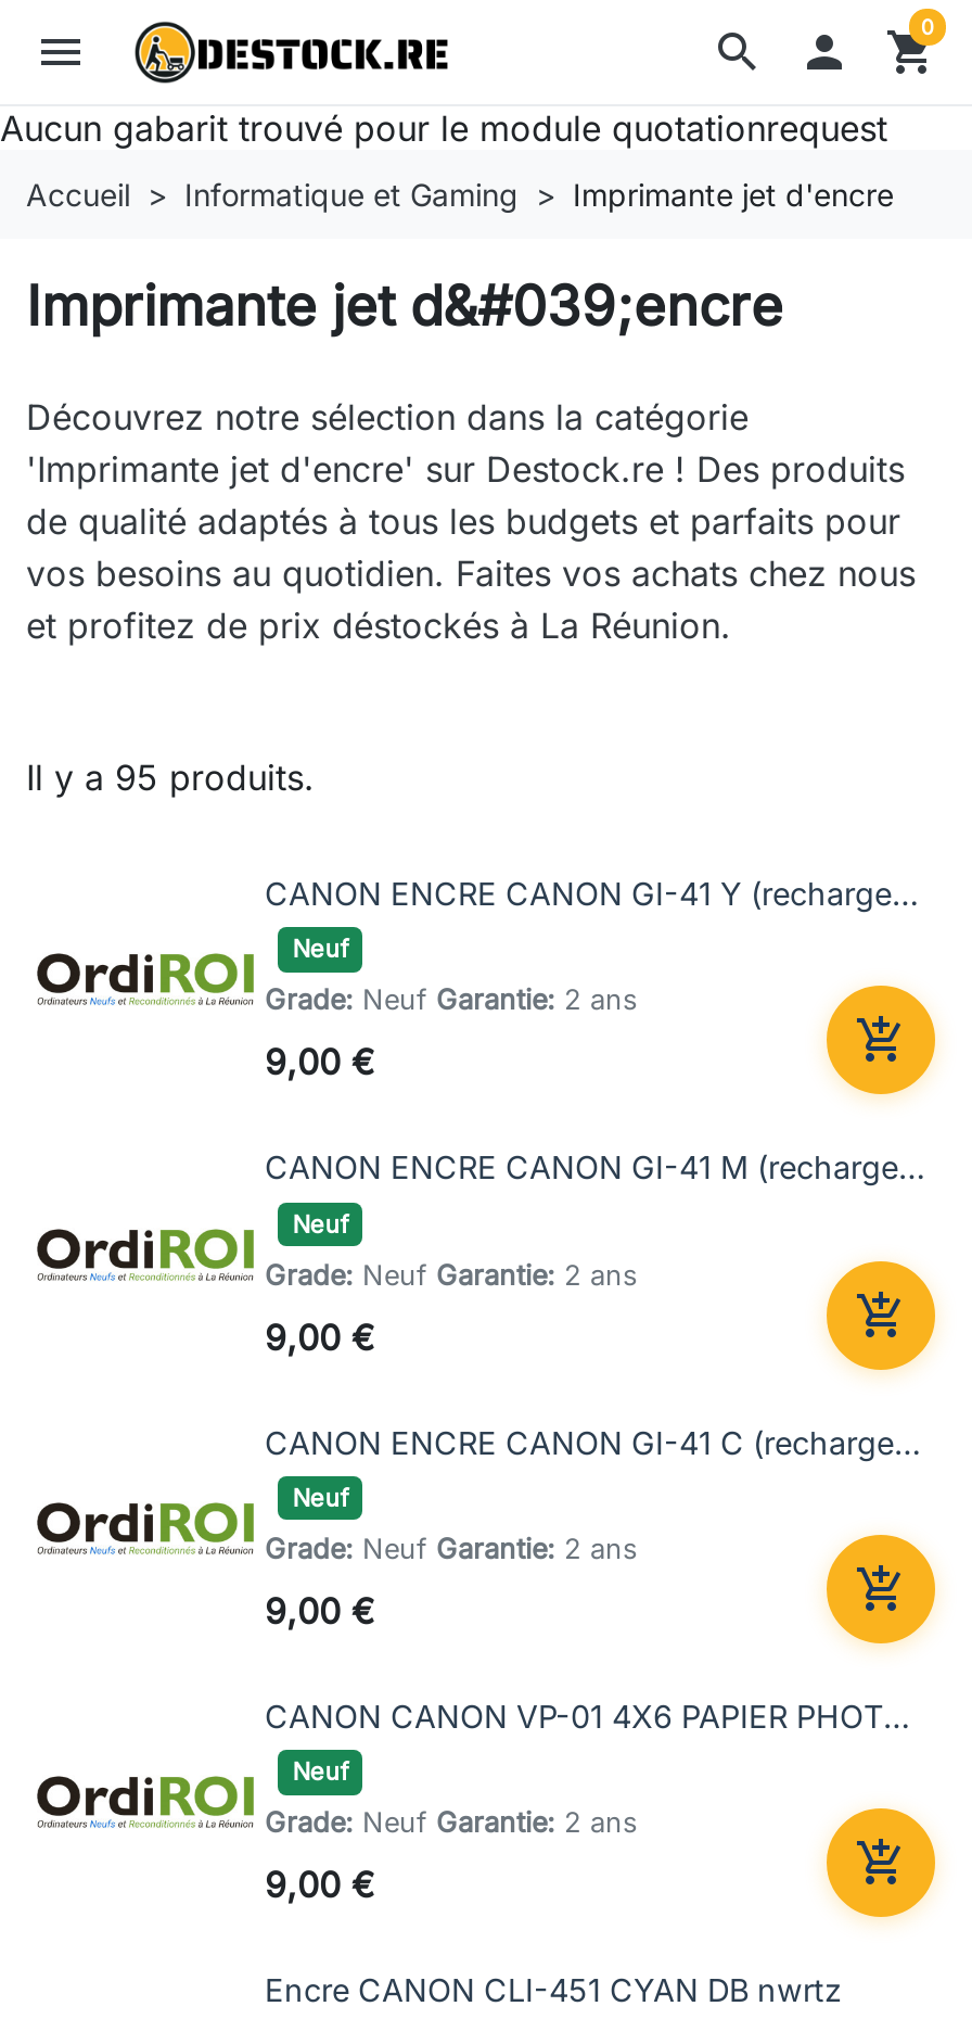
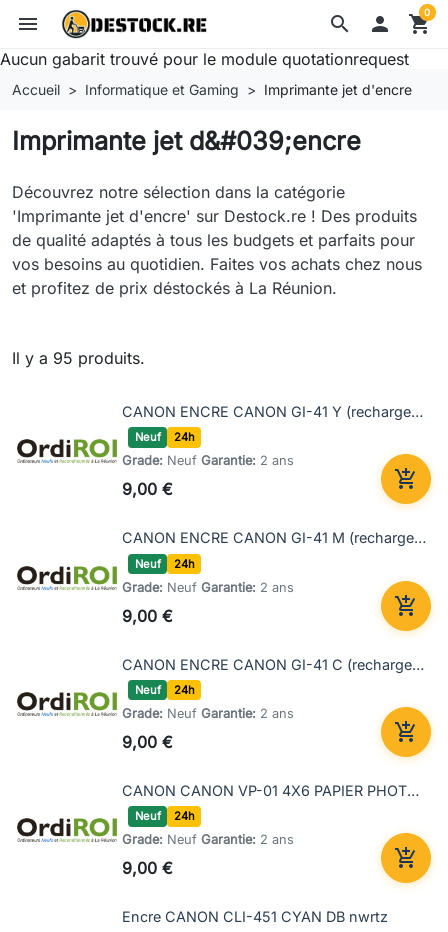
none -> [174,430,195,444] 24h
none -> [174,557,195,571] 24h
none -> [174,683,195,697] 24h
none -> [174,809,195,823] 24h

